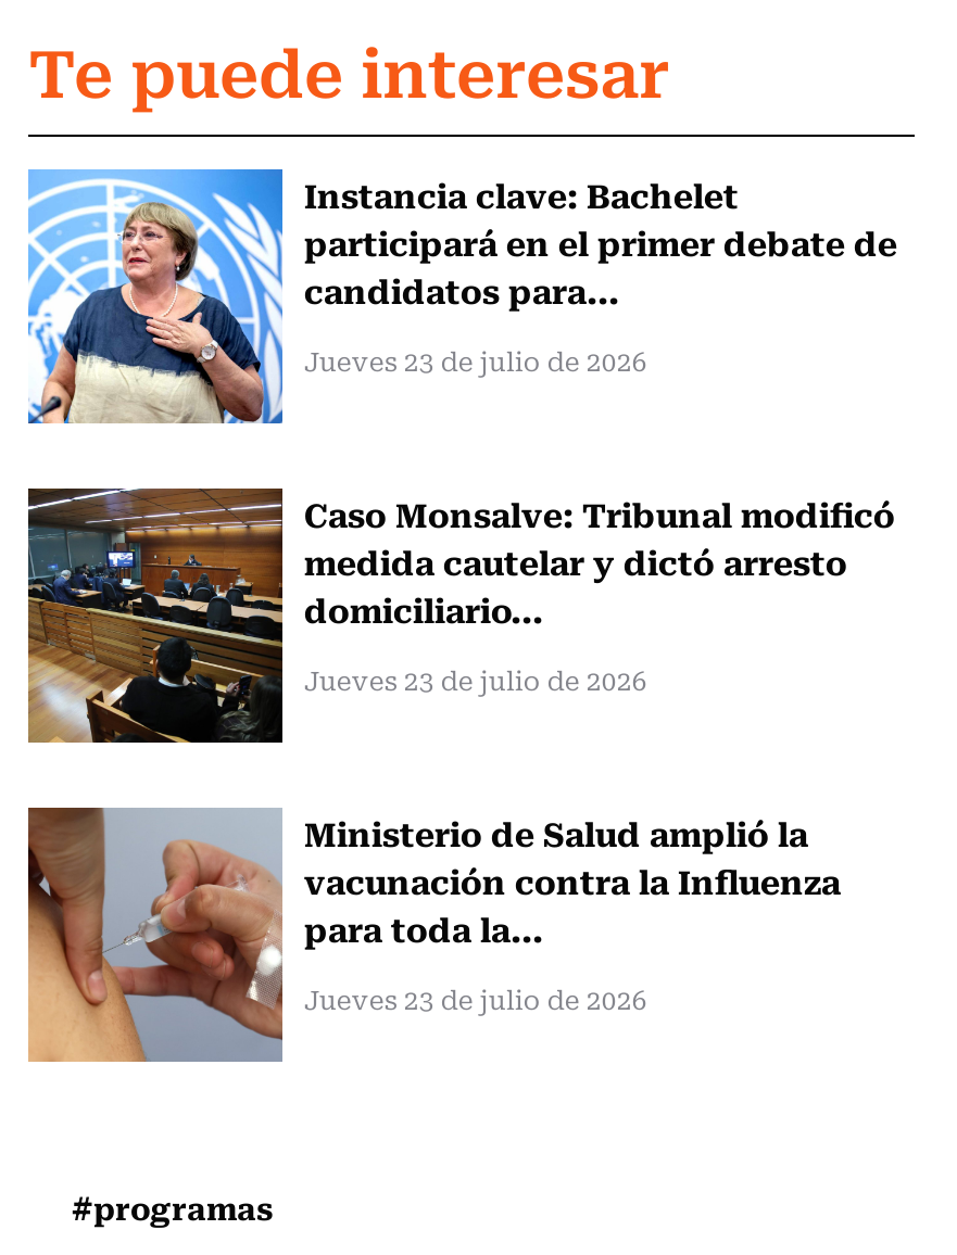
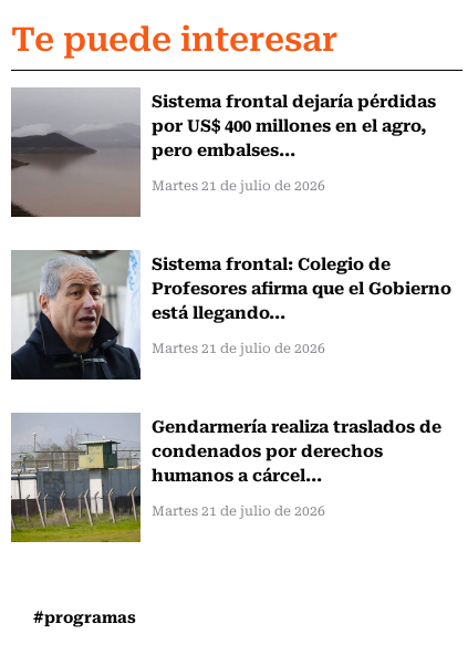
[26,167,897,426] [image] | Instancia clave: Bachelet | participará en el primer debate de | candidatos para... -> [10,86,436,218] [image] | Sistema frontal dejaría pérdidas | por US$ 400 millones en el agro, | pero embalses...
[304,341,647,380] Jueves 23 de julio de 2026 -> [151,175,325,195] Martes 21 de julio de 2026
[26,486,895,745] [image] | Caso Monsalve: Tribunal modificó | medida cautelar y dictó arresto | domiciliario... -> [10,249,451,381] [image] | Sistema frontal: Colegio de | Profesores afirma que el Gobierno | está llegando...
[304,660,647,699] Jueves 23 de julio de 2026 -> [151,337,325,357] Martes 21 de julio de 2026
[26,805,841,1064] [image] | Ministerio de Salud amplió la | vacunación contra la Influenza | para toda la... -> [10,411,441,543] [image] | Gendarmería realiza traslados de | condenados por derechos | humanos a cárcel...
[304,979,647,1018] Jueves 23 de julio de 2026 -> [151,500,325,520] Martes 21 de julio de 2026

